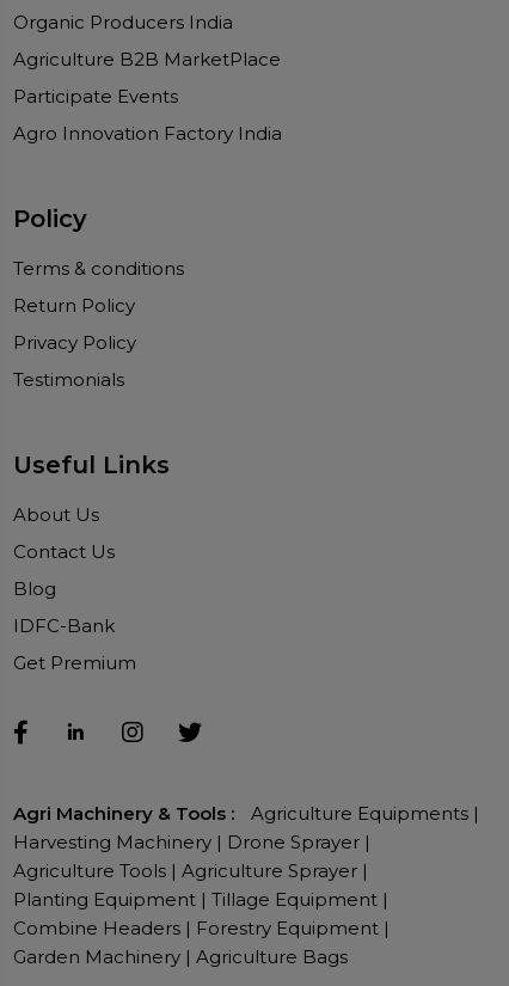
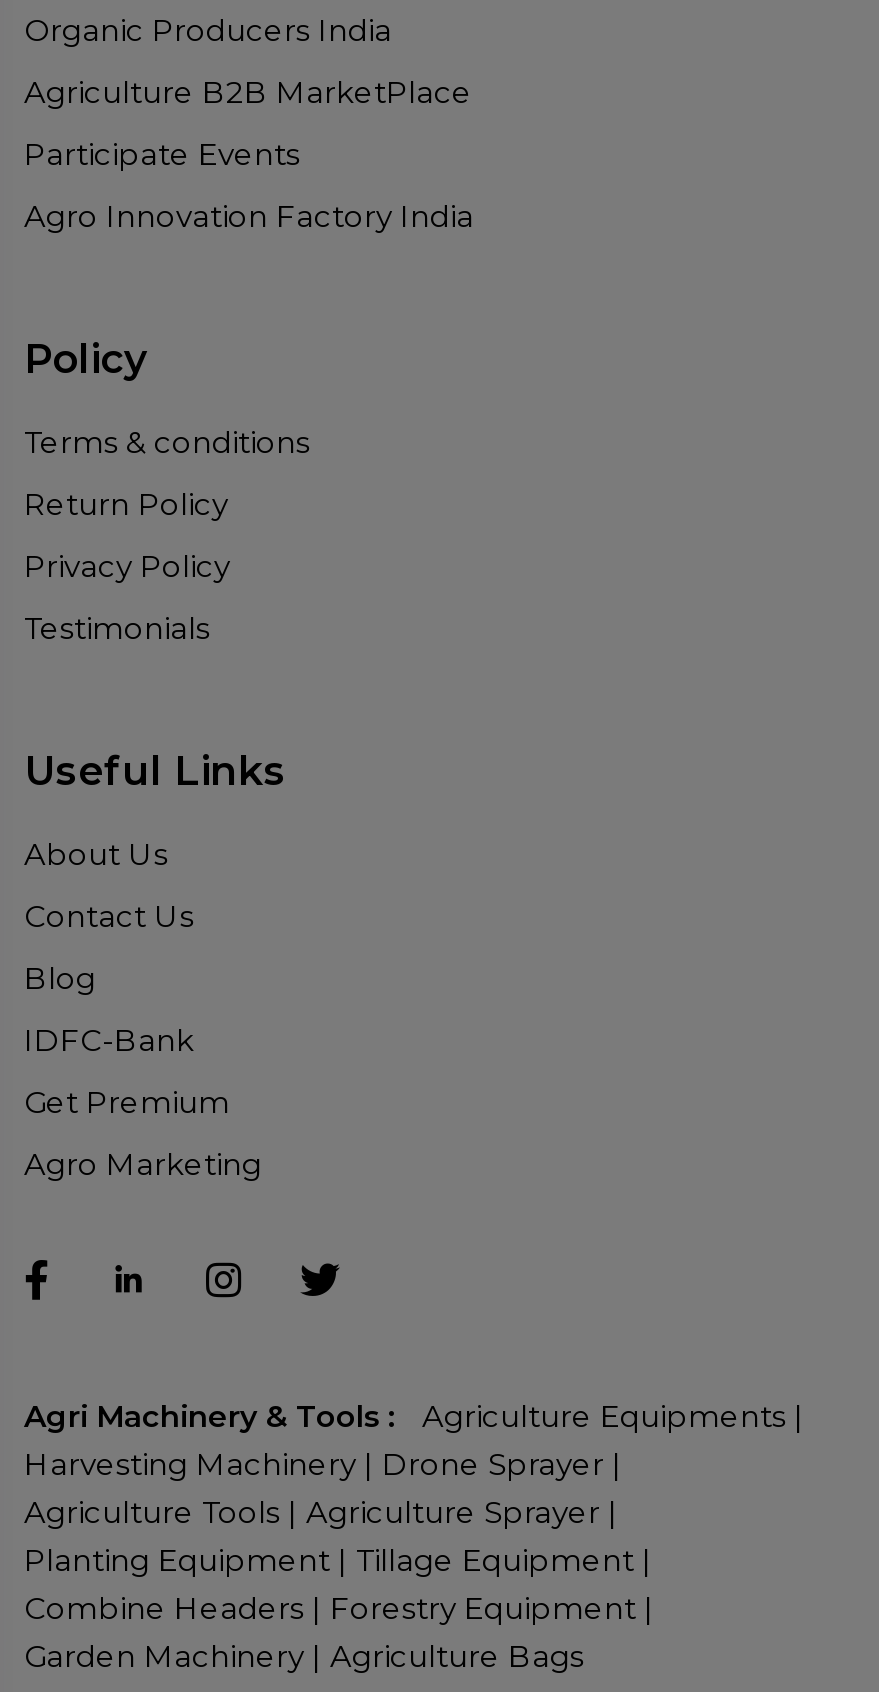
none -> [24,1145,262,1183] Agro Marketing

